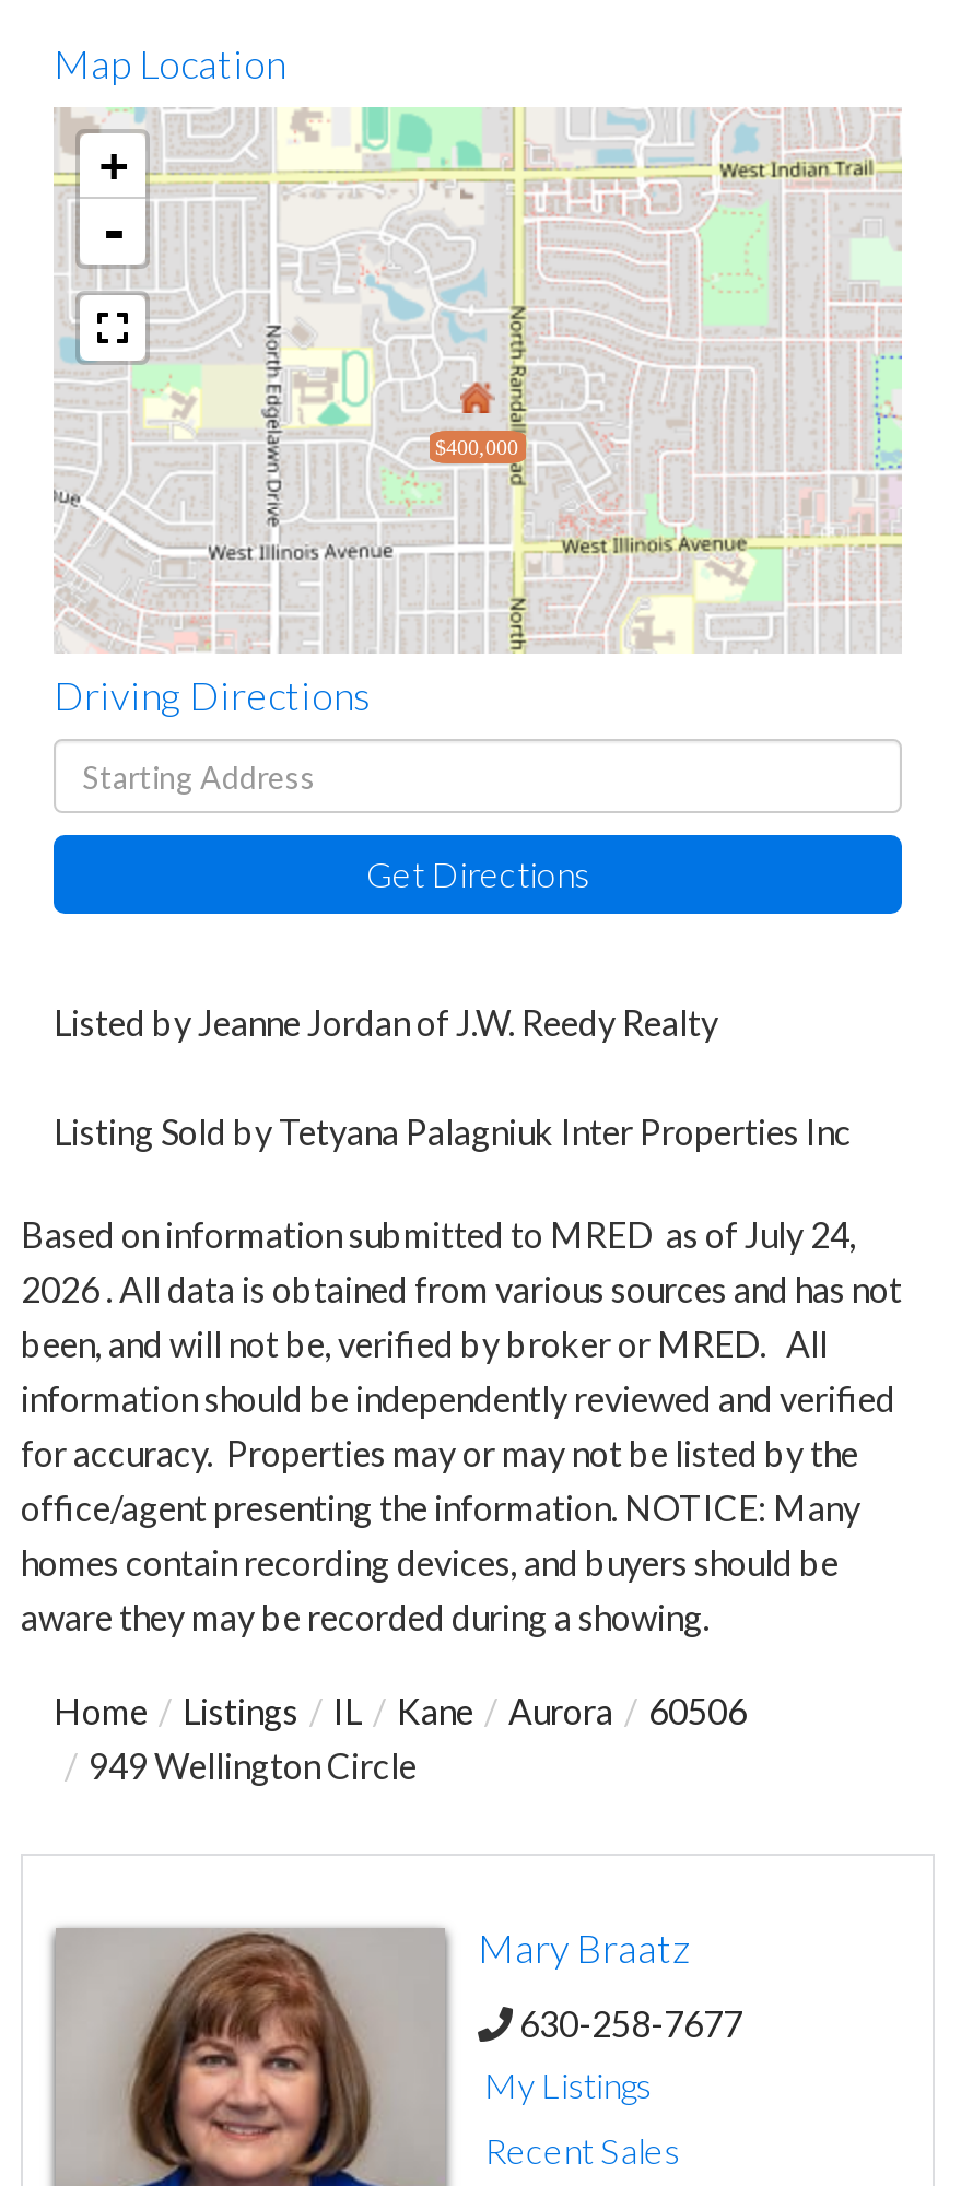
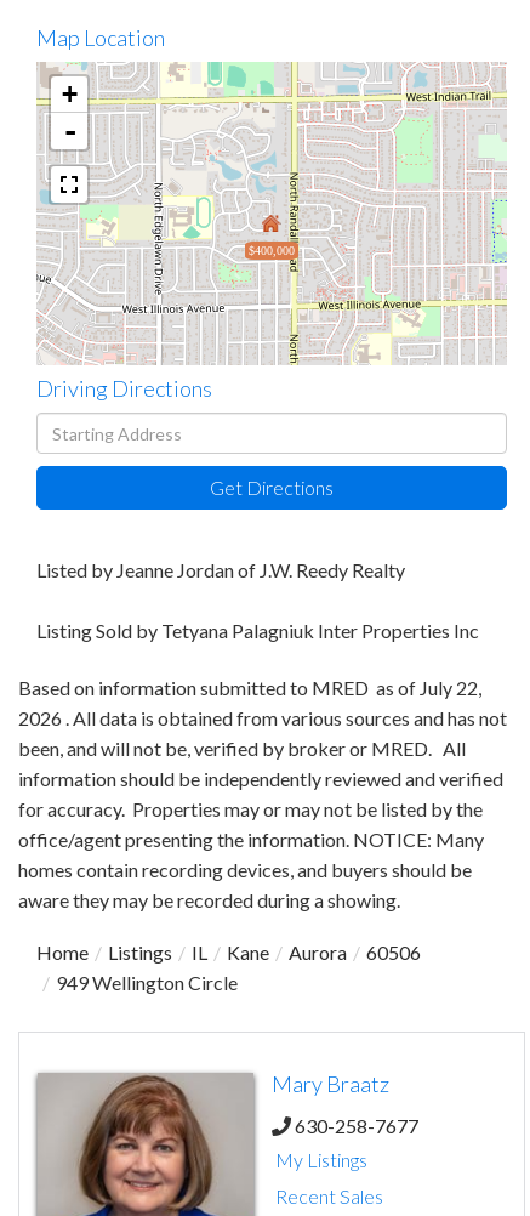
[21,1213,856,1255] Based on information submitted to MRED as of July 24, -> [18,676,481,699] Based on information submitted to MRED as of July 22,

